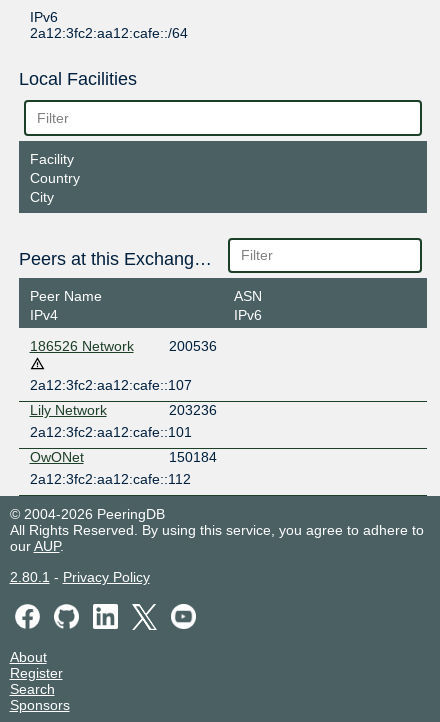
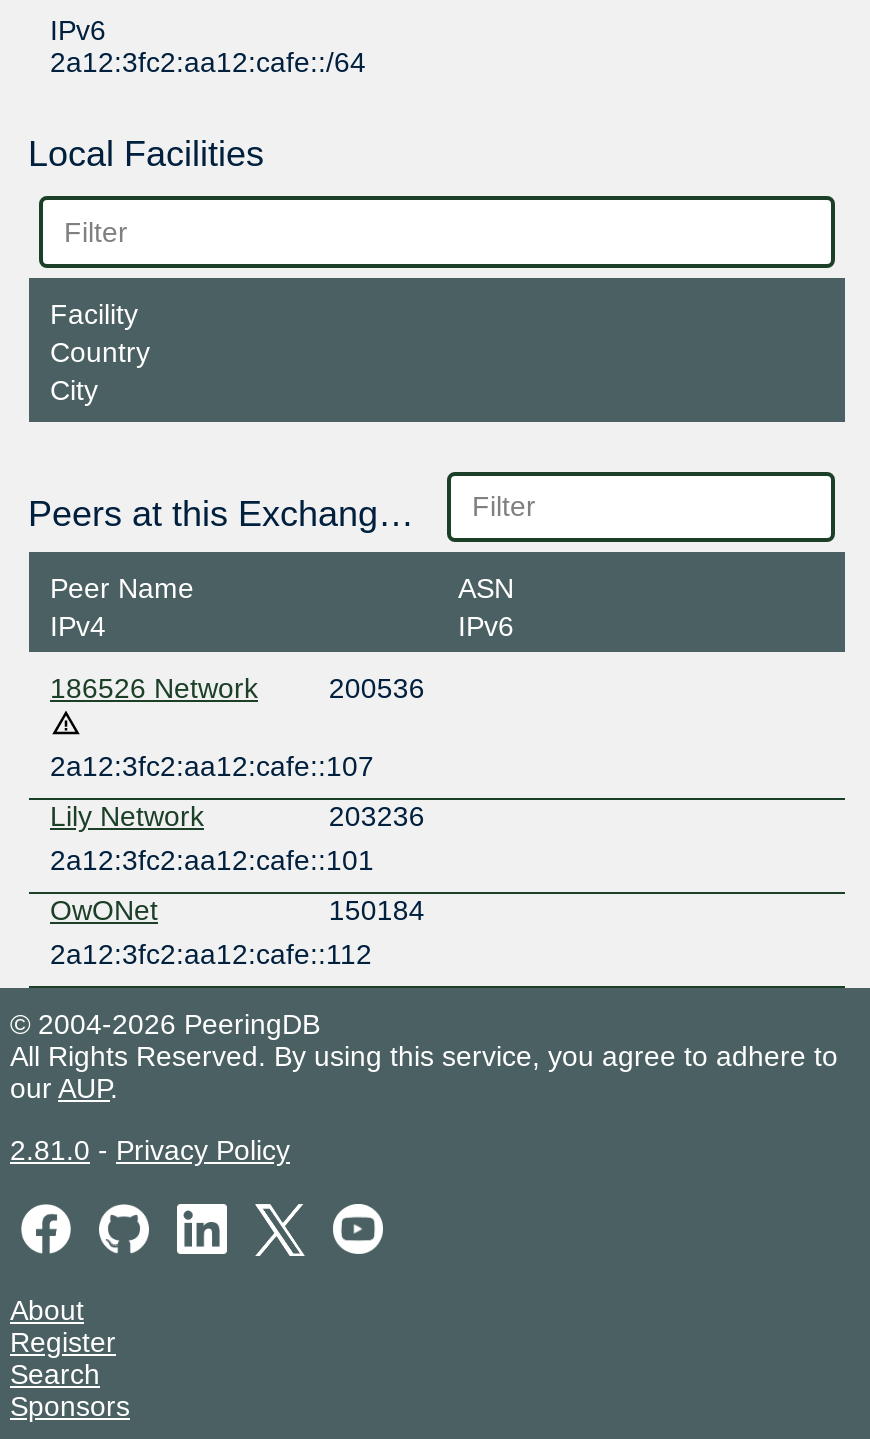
[9,569,149,585] 2.80.1 - Privacy Policy -> [10,1134,290,1166] 2.81.0 - Privacy Policy

